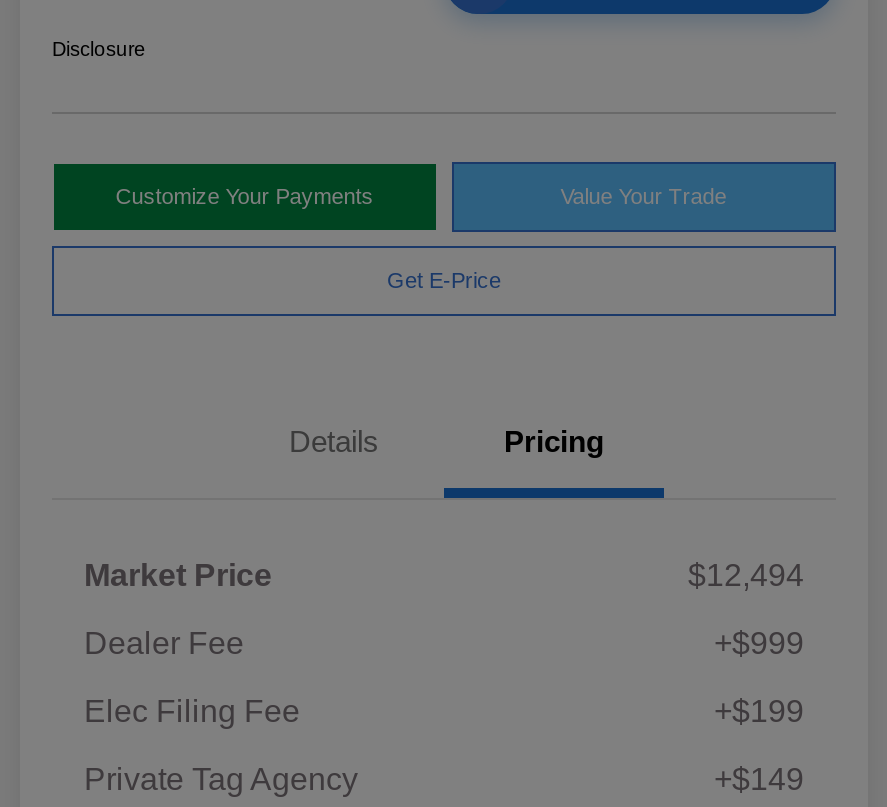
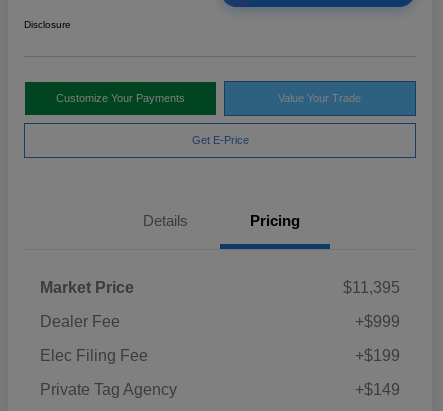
[688,558,804,592] $12,494 -> [343,279,400,296] $11,395

